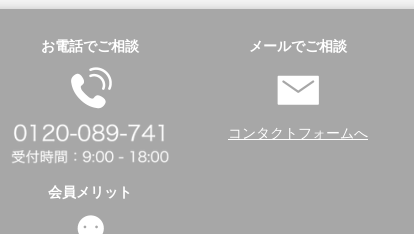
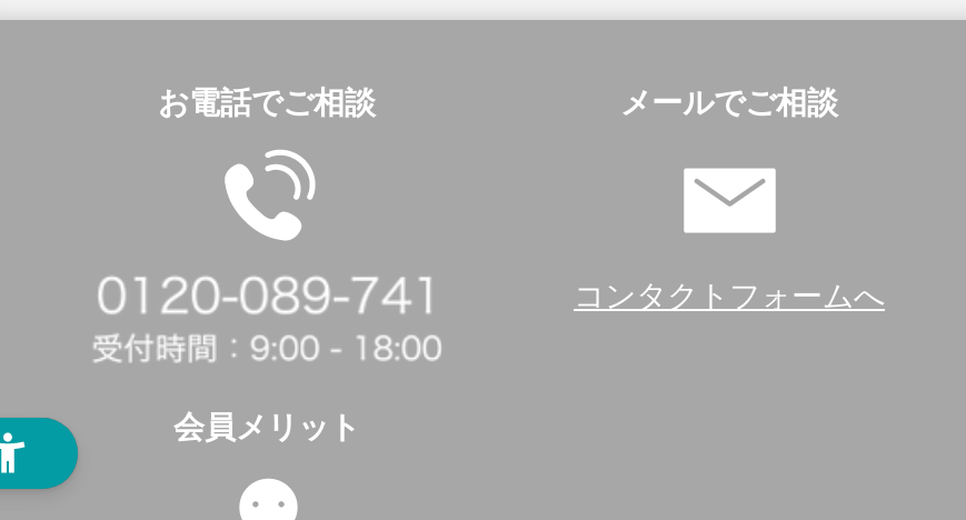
none -> [7,413,82,496] [image]

